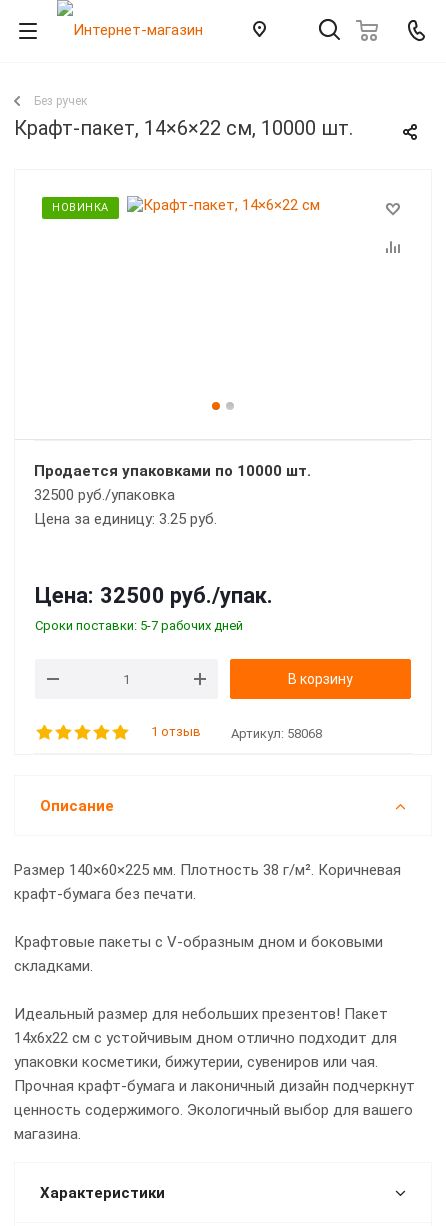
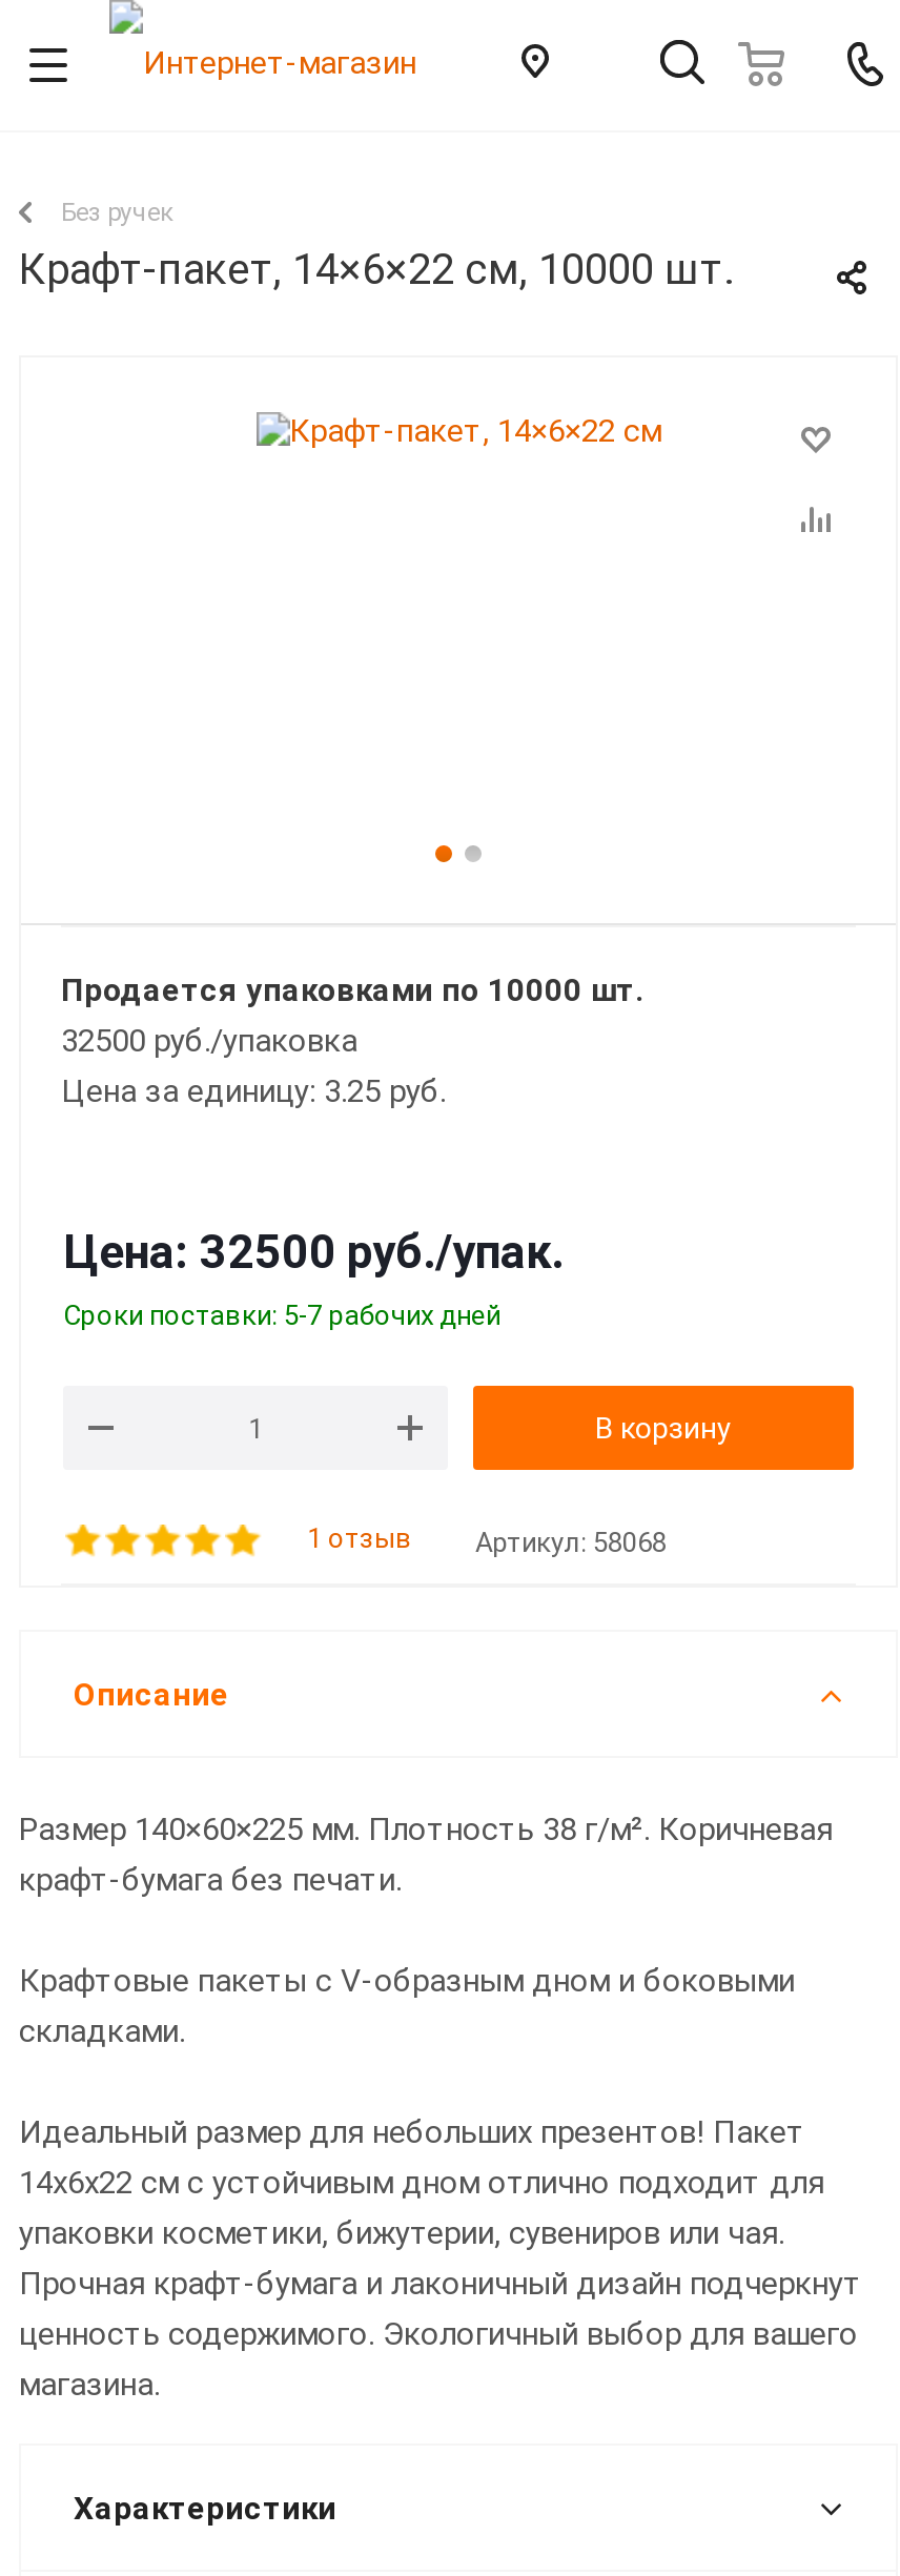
[52,201,108,214] НОВИНКА -> none

